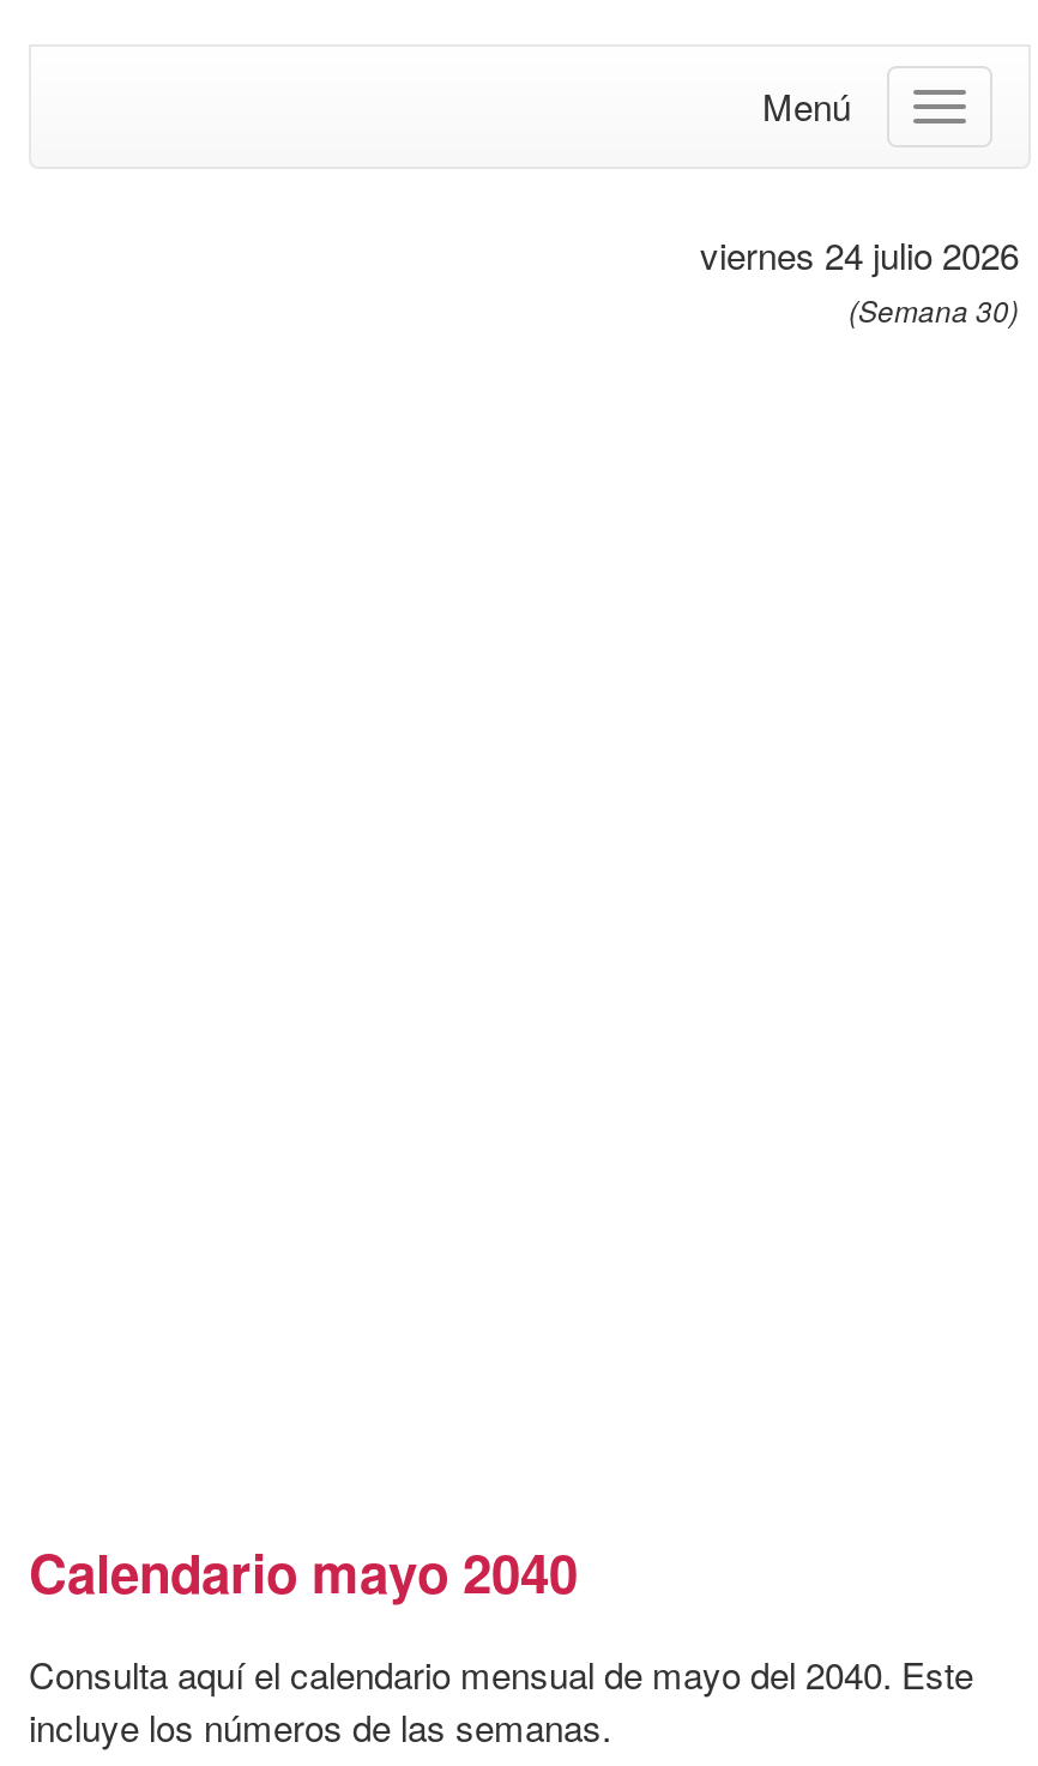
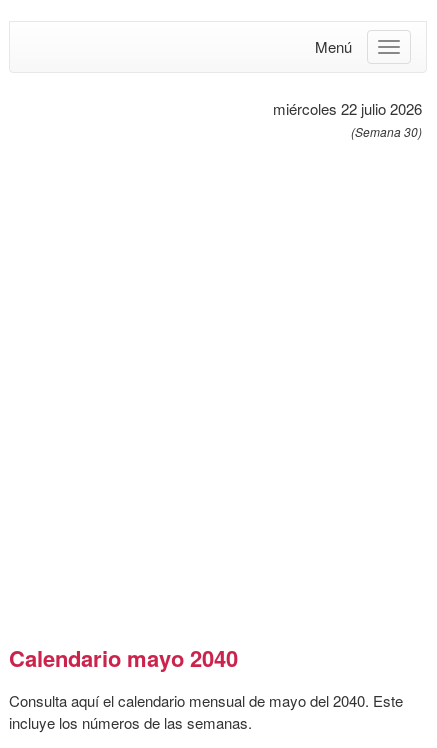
[700,229,1019,279] viernes 24 julio 2026 -> [273,98,422,119] miércoles 22 julio 2026

